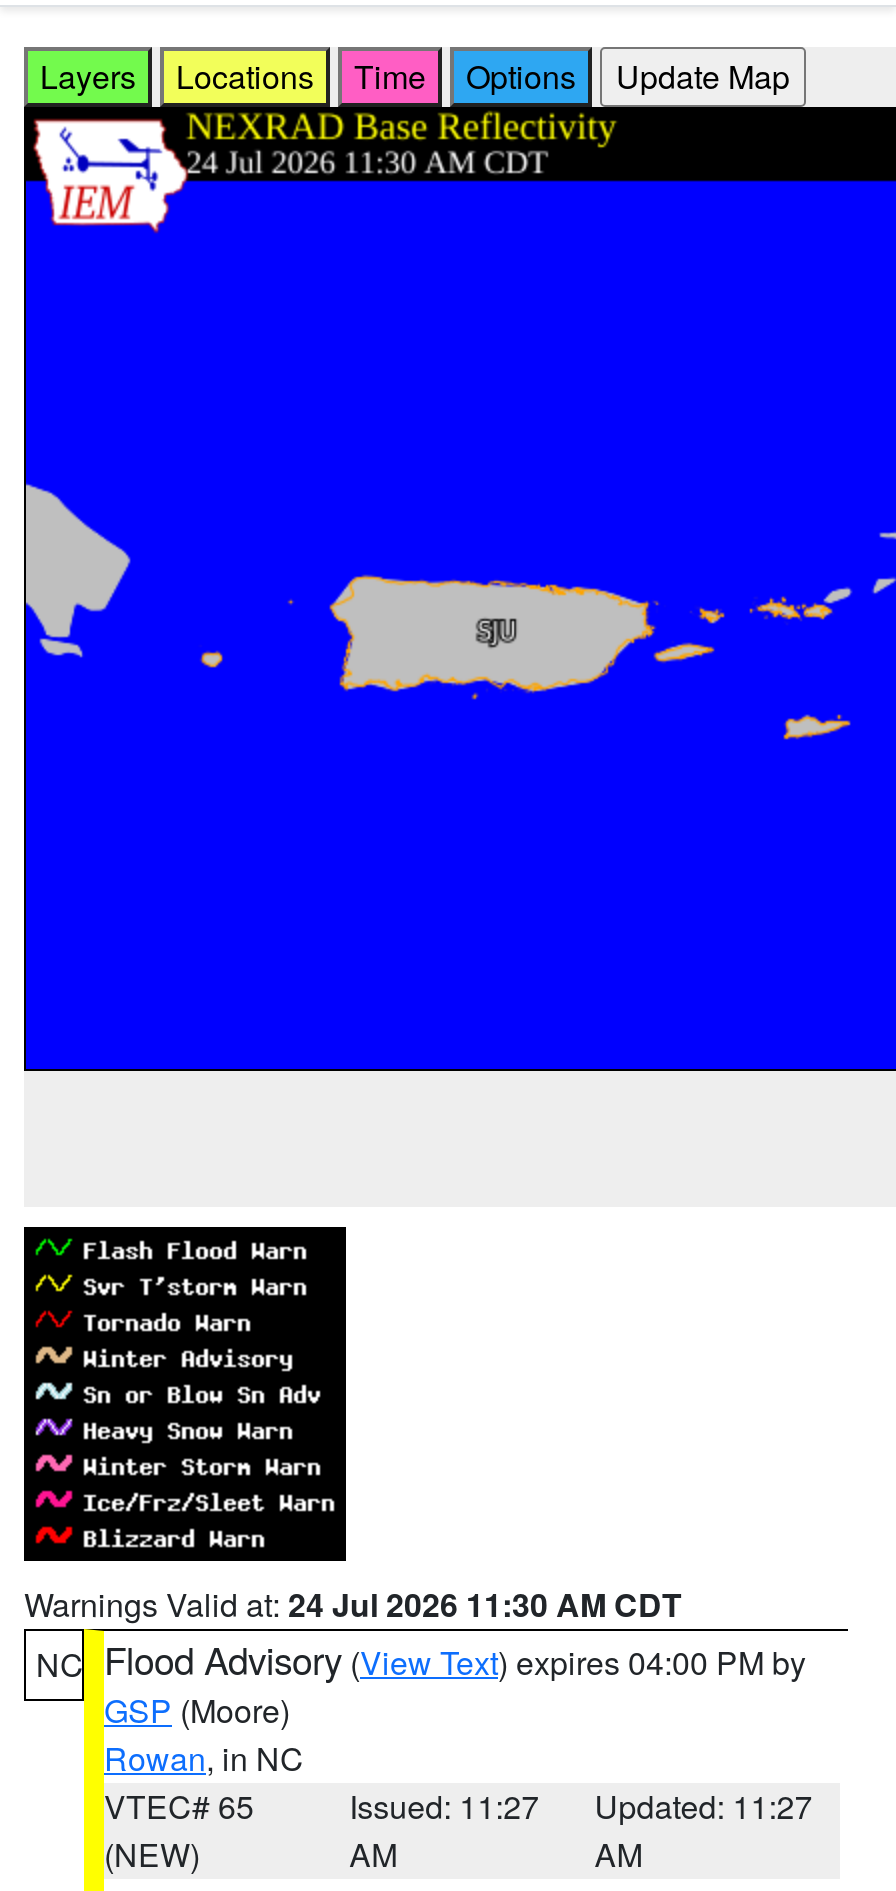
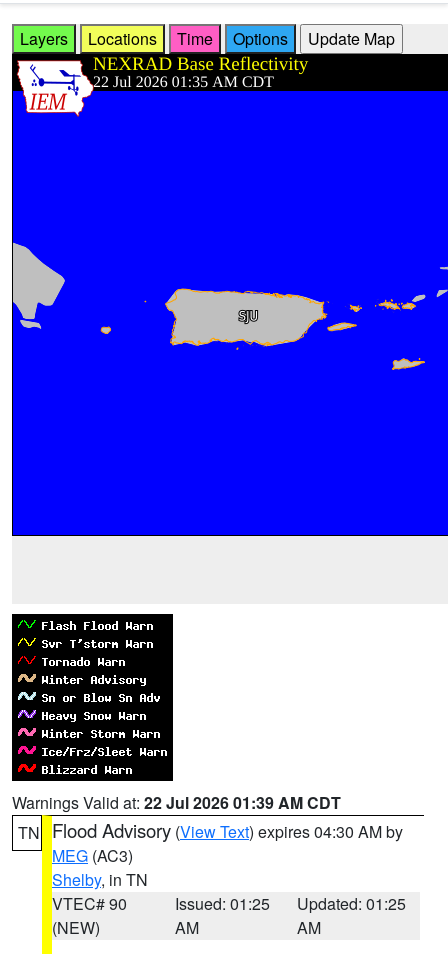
[24,1581,806,1829] Warnings Valid at: 24 Jul 2026 11:30 AM CDT | NC Flood Advisory (View Text) expires 04:00 PM by | GSP (Moore) | Rowan, in NC | VTEC# 65 -> [12,791,403,915] Warnings Valid at: 22 Jul 2026 01:39 AM CDT | TN Flood Advisory (View Text) expires 04:30 AM by | MEG (AC3) | Shelby, in TN | VTEC# 90
[349,1783,539,1829] Issued: 11:27 -> [175,892,270,915] Issued: 01:25
[594,1783,812,1829] Updated: 11:27 -> [297,892,406,915] Updated: 01:25

